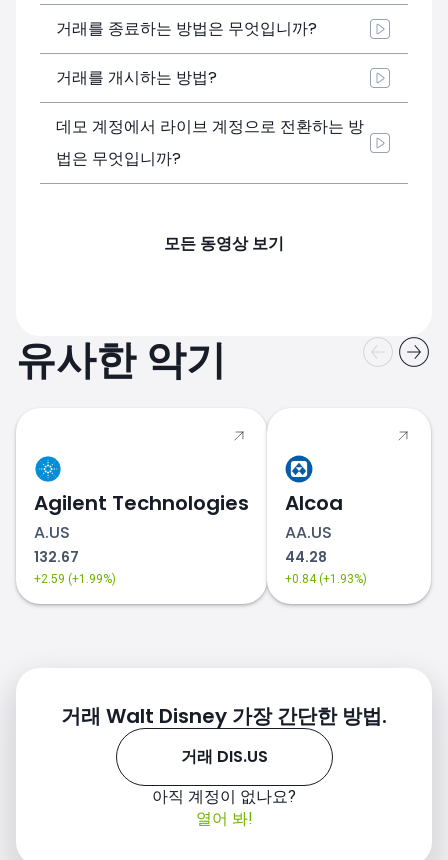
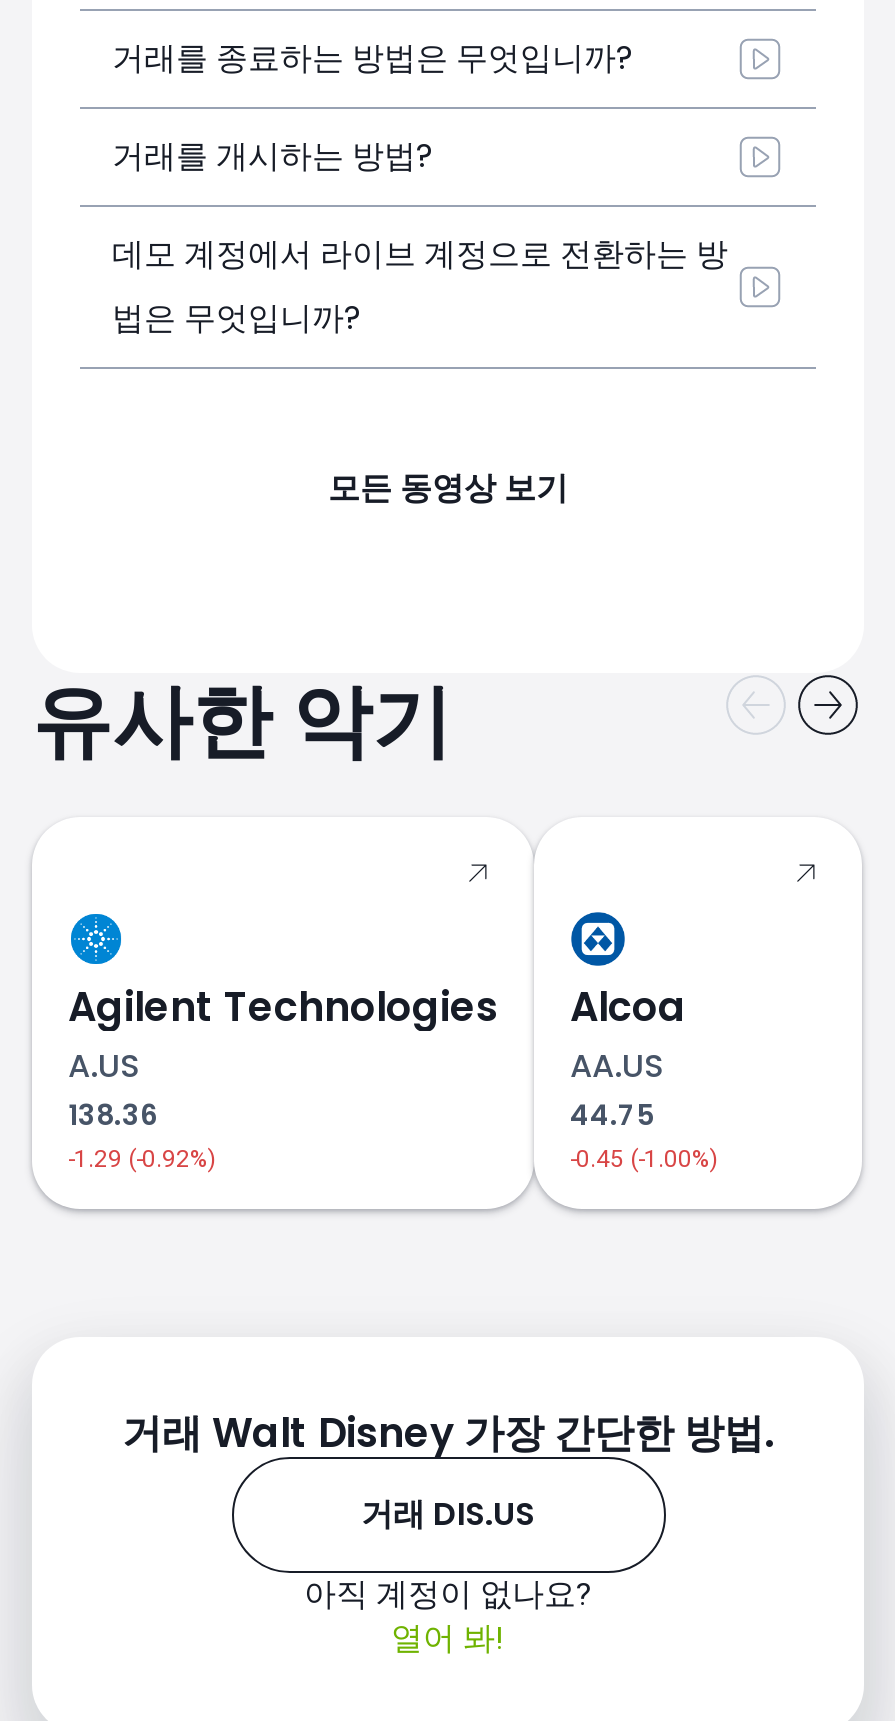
[34,547,82,567] 132.67 -> [68,1095,164,1135] 138.36
[285,547,330,567] 44.28 -> [570,1095,660,1135] 44.75
[34,572,122,586] +2.59 (+1.99%) -> [68,1145,228,1173] -1.29 (-0.92%)
[285,572,373,586] +0.84 (+1.93%) -> [570,1145,730,1173] -0.45 (-1.00%)

